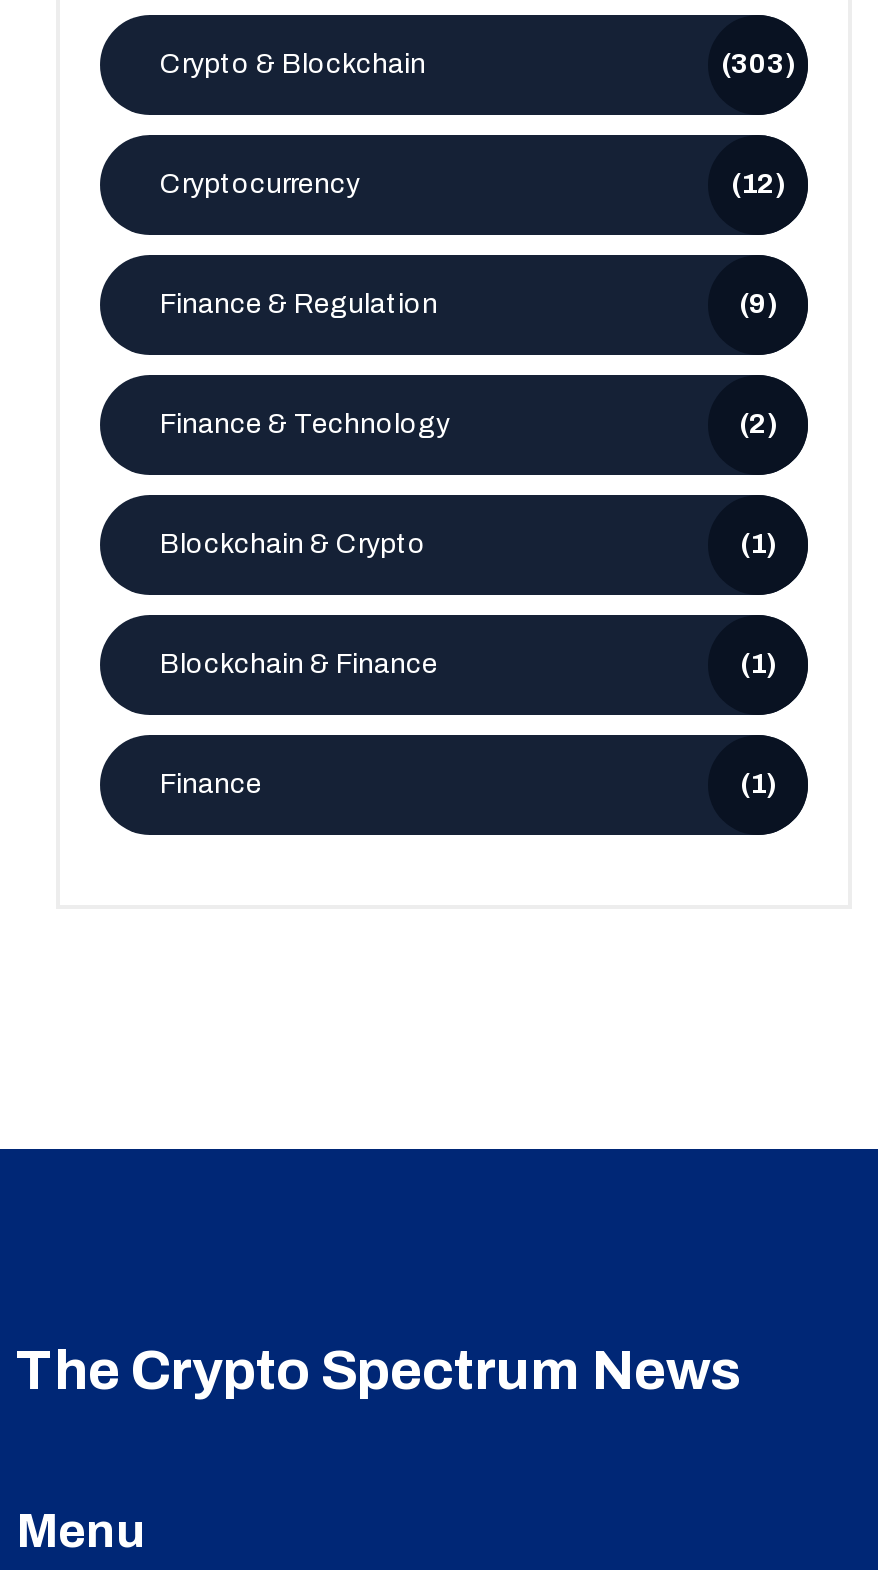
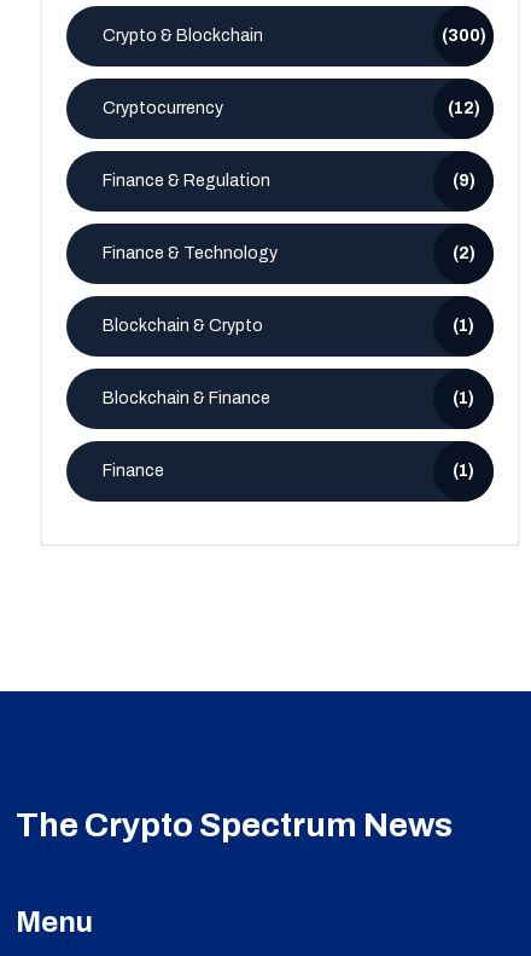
[721,49,795,79] (303) -> [441,27,486,45] (300)

